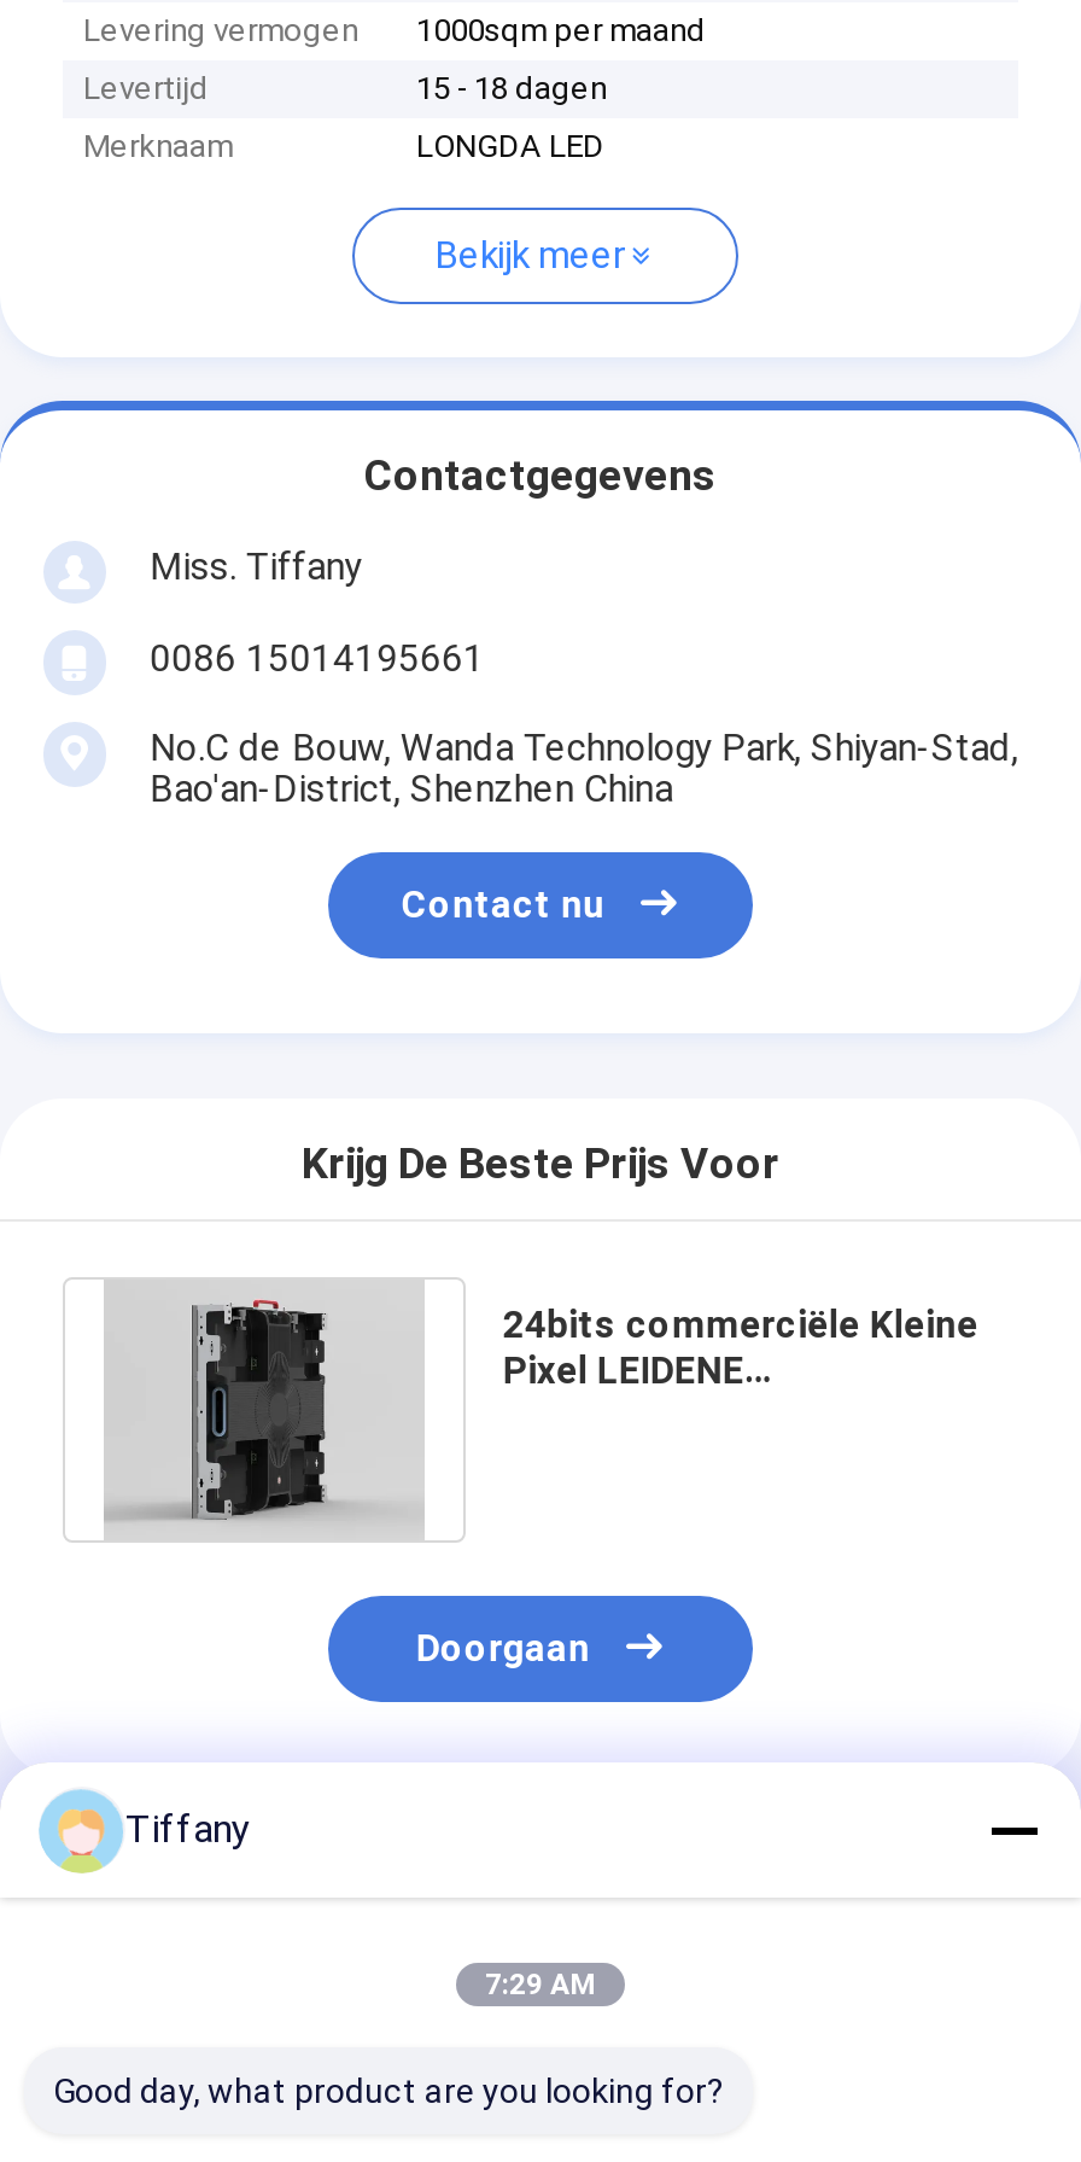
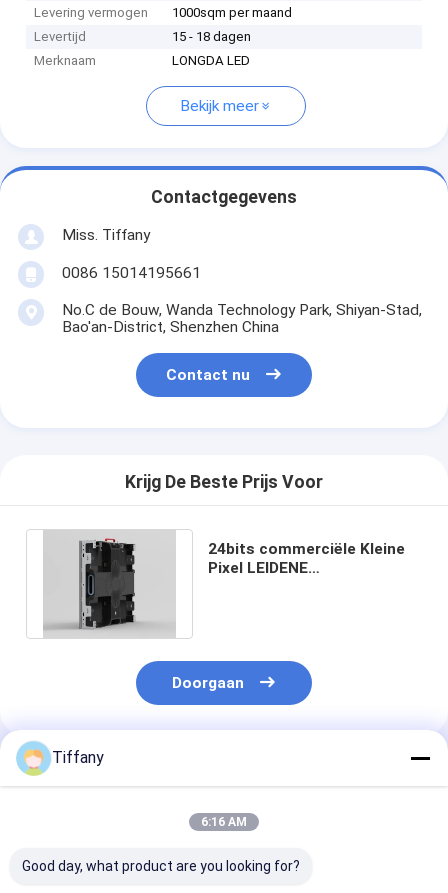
[485,1968,596,2001] 7:29 AM -> [201,815,247,829] 6:16 AM

